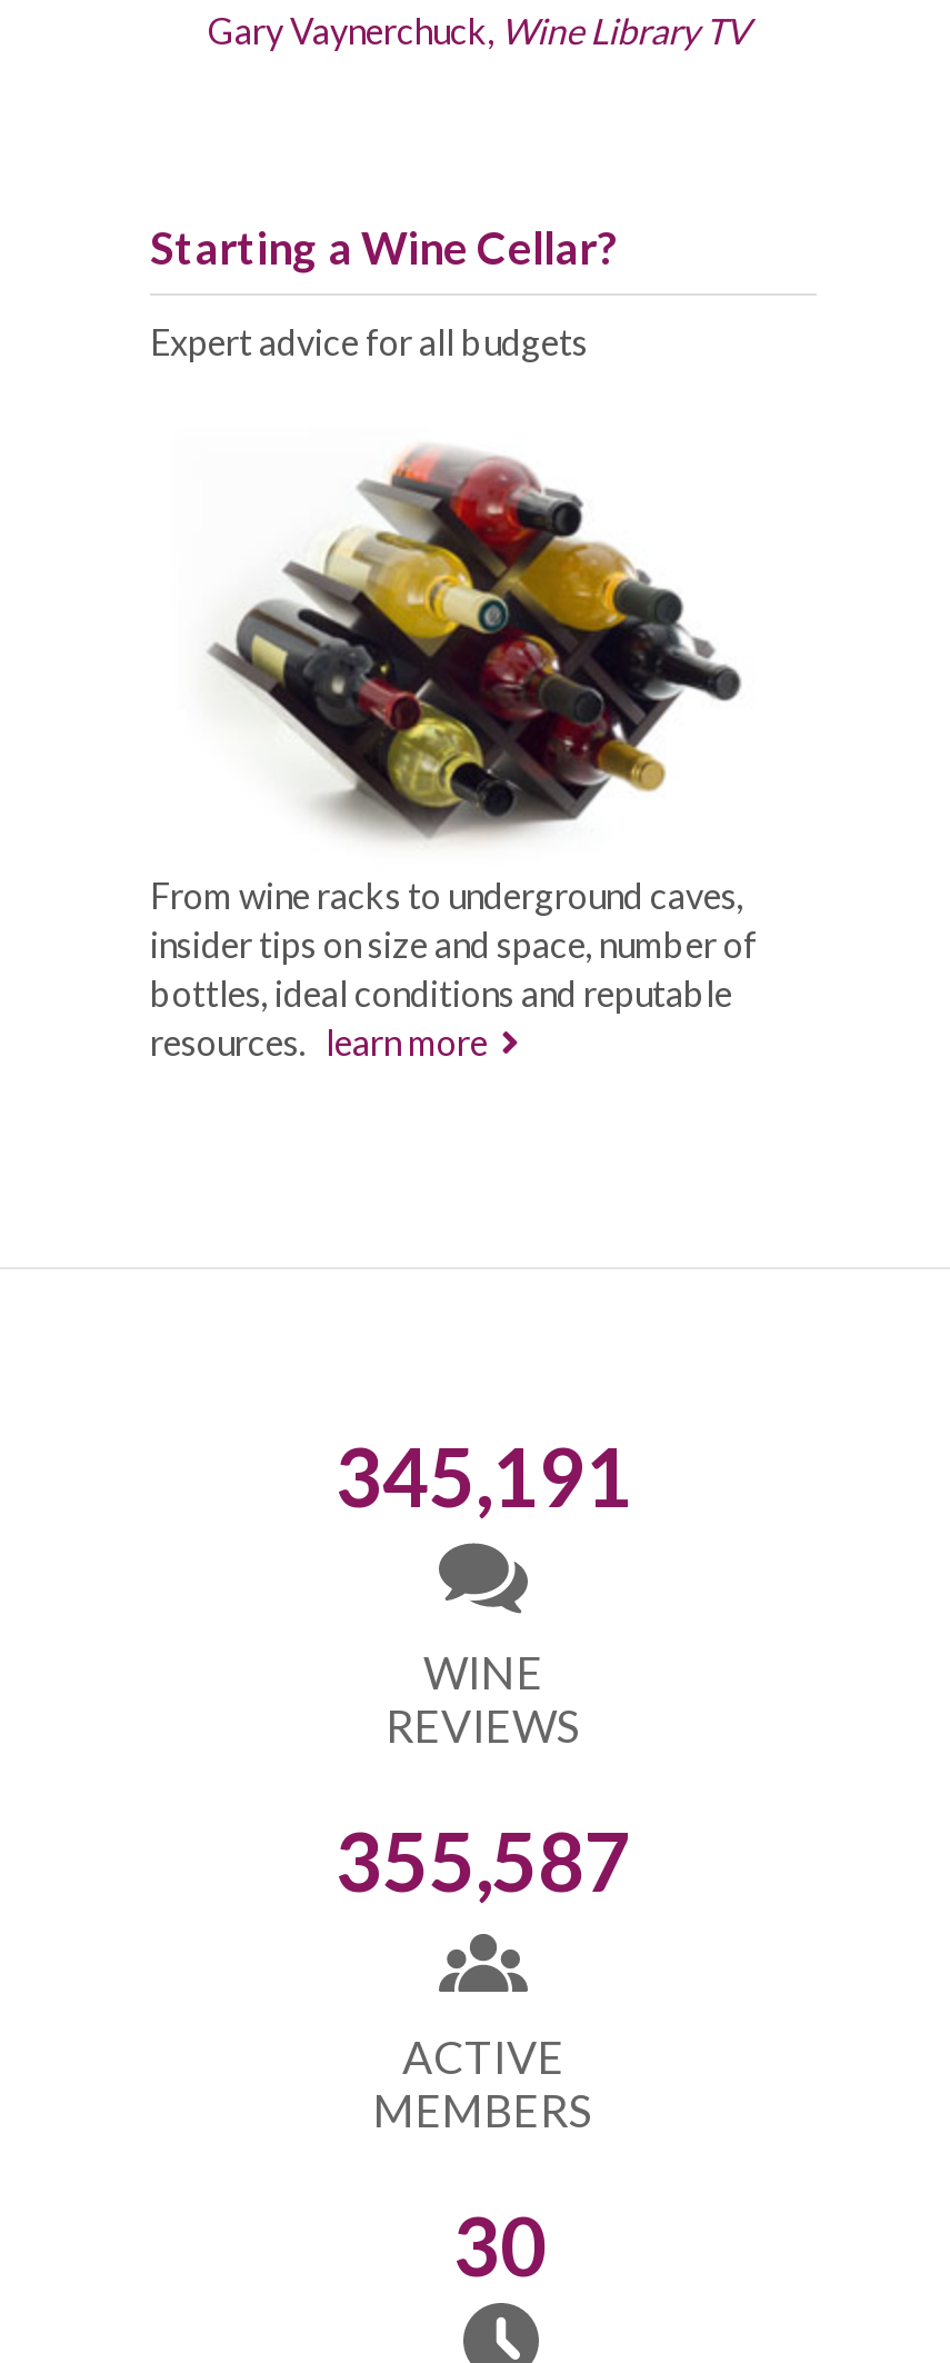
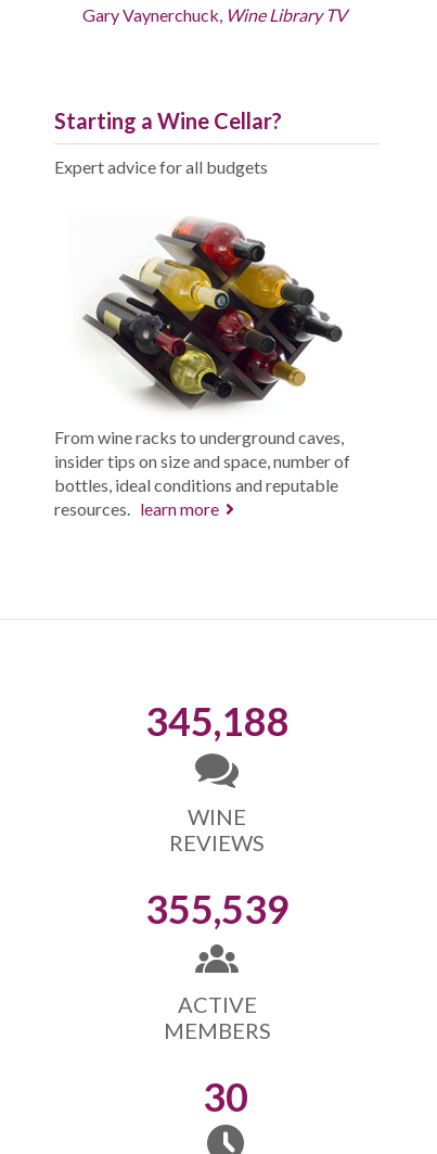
[336,1426,631,1524] 345,191 -> [145,697,289,744] 345,188
[336,1811,631,1909] 355,587 -> [145,884,289,932] 355,539

